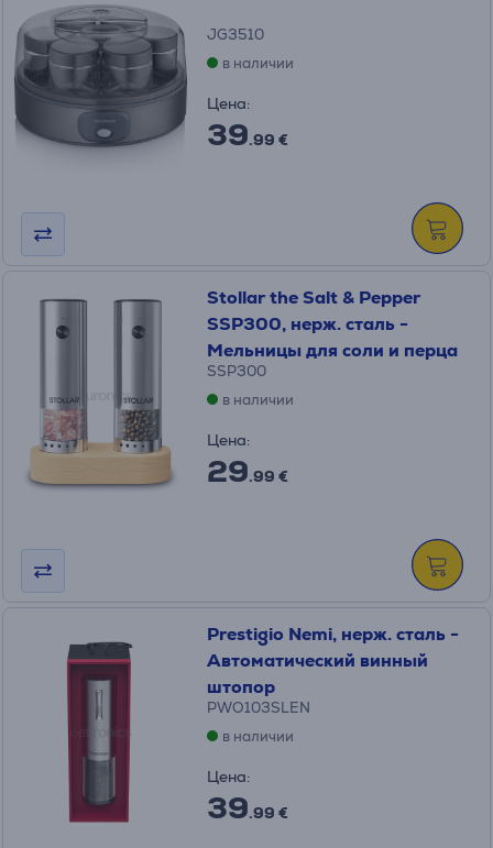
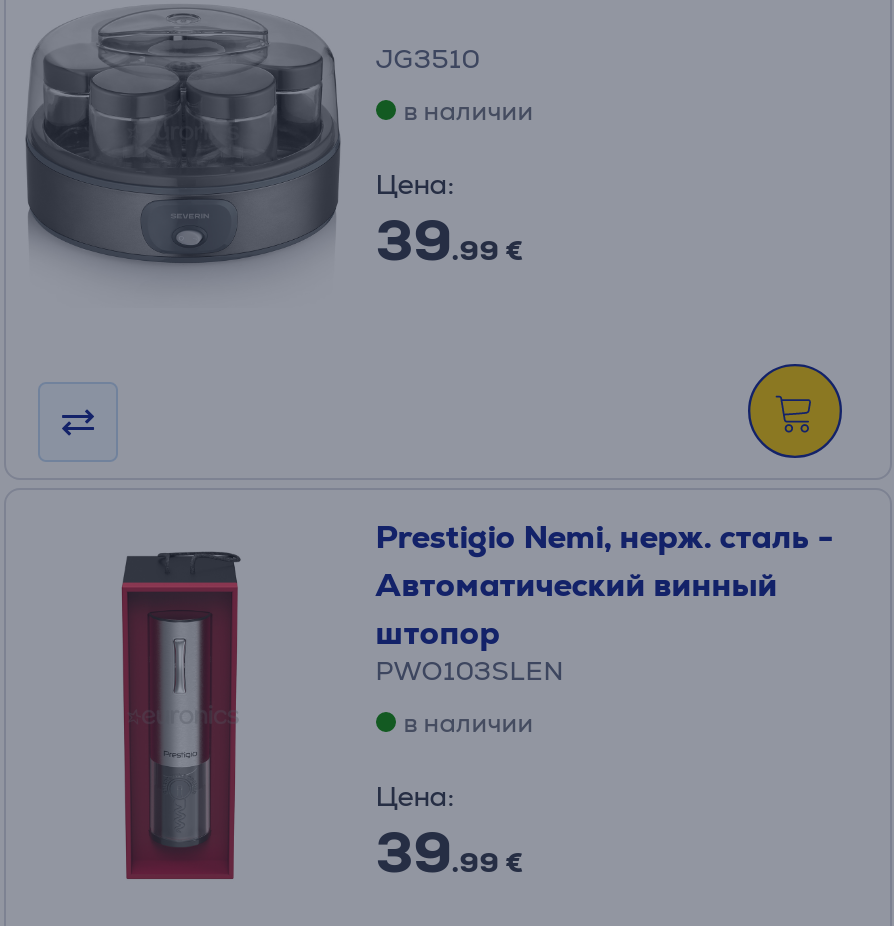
[29,286,458,491] [image] | Stollar the Salt & Pepper | SSP300, нерж. сталь - | Мельницы для соли и перца | SSP300 | в наличии | Цена: | 29.99 € -> none

